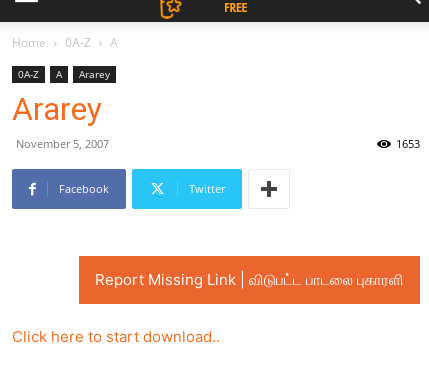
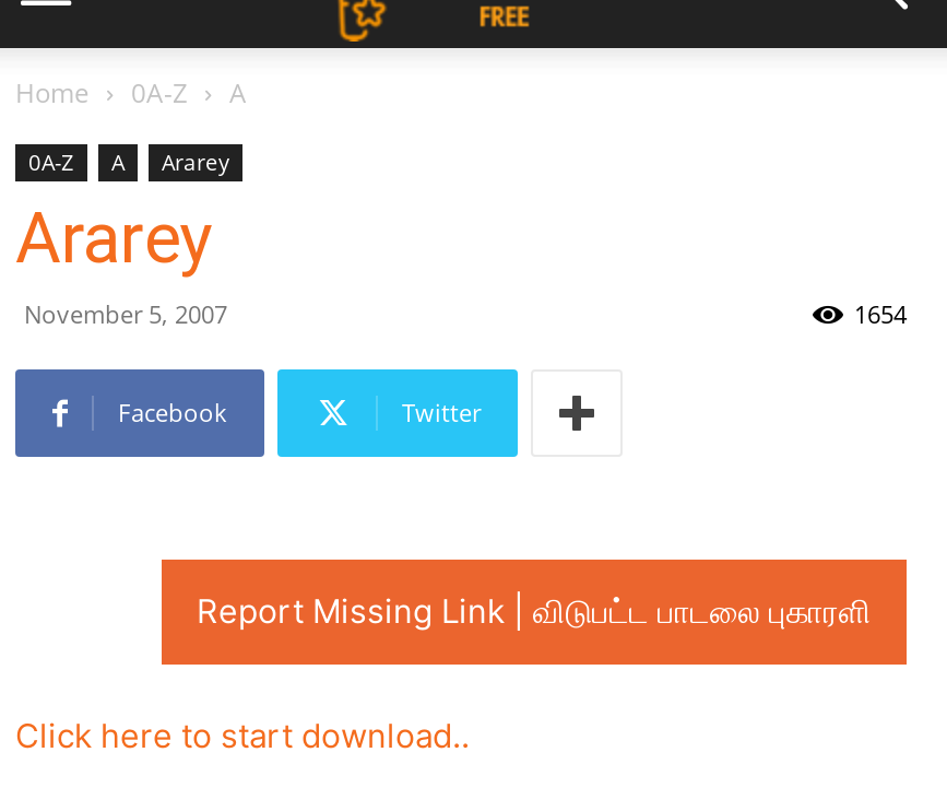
[396,136,420,151] 1653 -> [854,297,907,330] 1654

